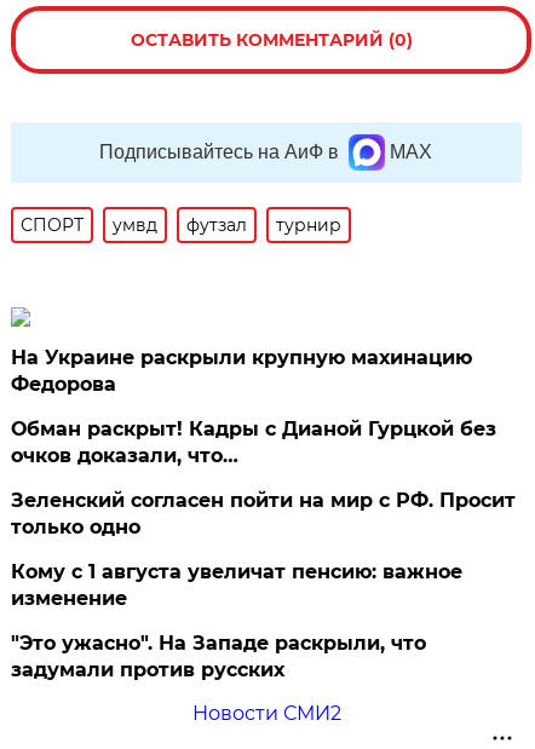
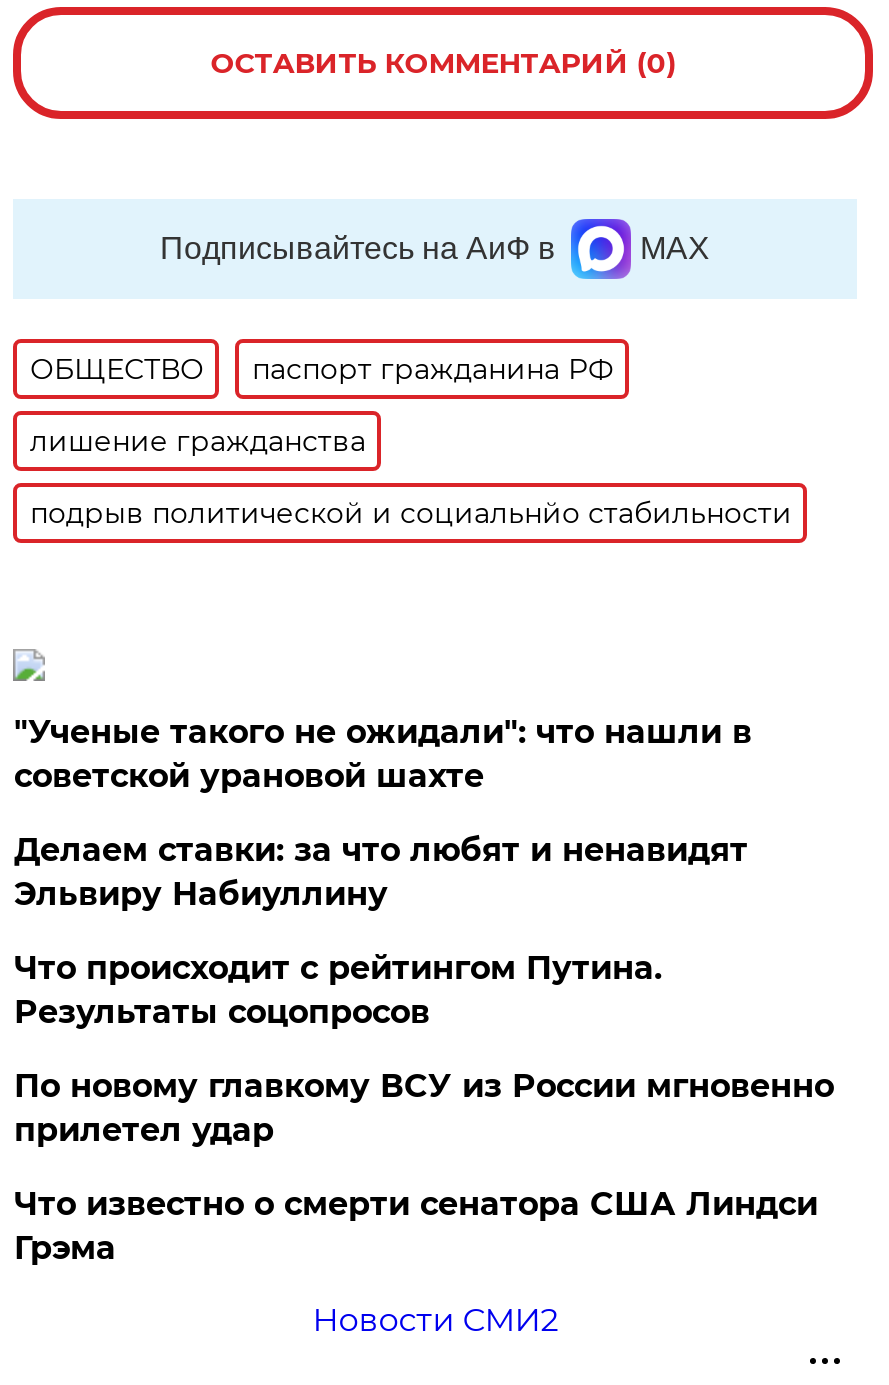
[21,214,342,236] СПОРТ | умвд | футзал | турнир -> [30,351,792,531] ОБЩЕСТВО | паспорт гражданина РФ | лишение гражданства | подрыв политической и социальнйо стабильности
[11,346,516,681] На Украине раскрыли крупную махинацию | Федорова | Обман раскрыт! Кадры с Дианой Гурцкой без | очков доказали, что… | Зеленский согласен пойти на мир с РФ. Просит | только одно | Кому с 1 августа увеличат пенсию: важное | изменение | "Это ужасно". На Западе раскрыли, что | задумали против русских -> [14,713,834,1267] "Ученые такого не ожидали": что нашли в | советской урановой шахте | Делаем ставки: за что любят и ненавидят | Эльвиру Набиуллину | Что происходит с рейтингом Путина. | Результаты соцопросов | По новому главкому ВСУ из России мгновенно | прилетел удар | Что известно о смерти сенатора США Линдси | Грэма

